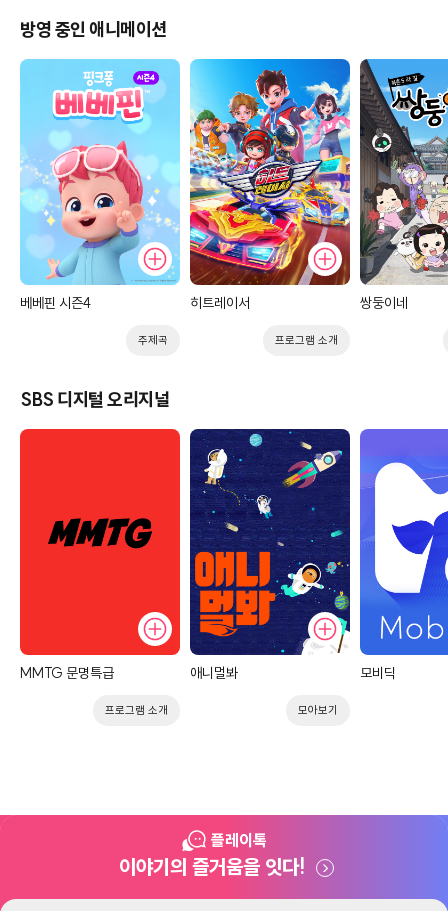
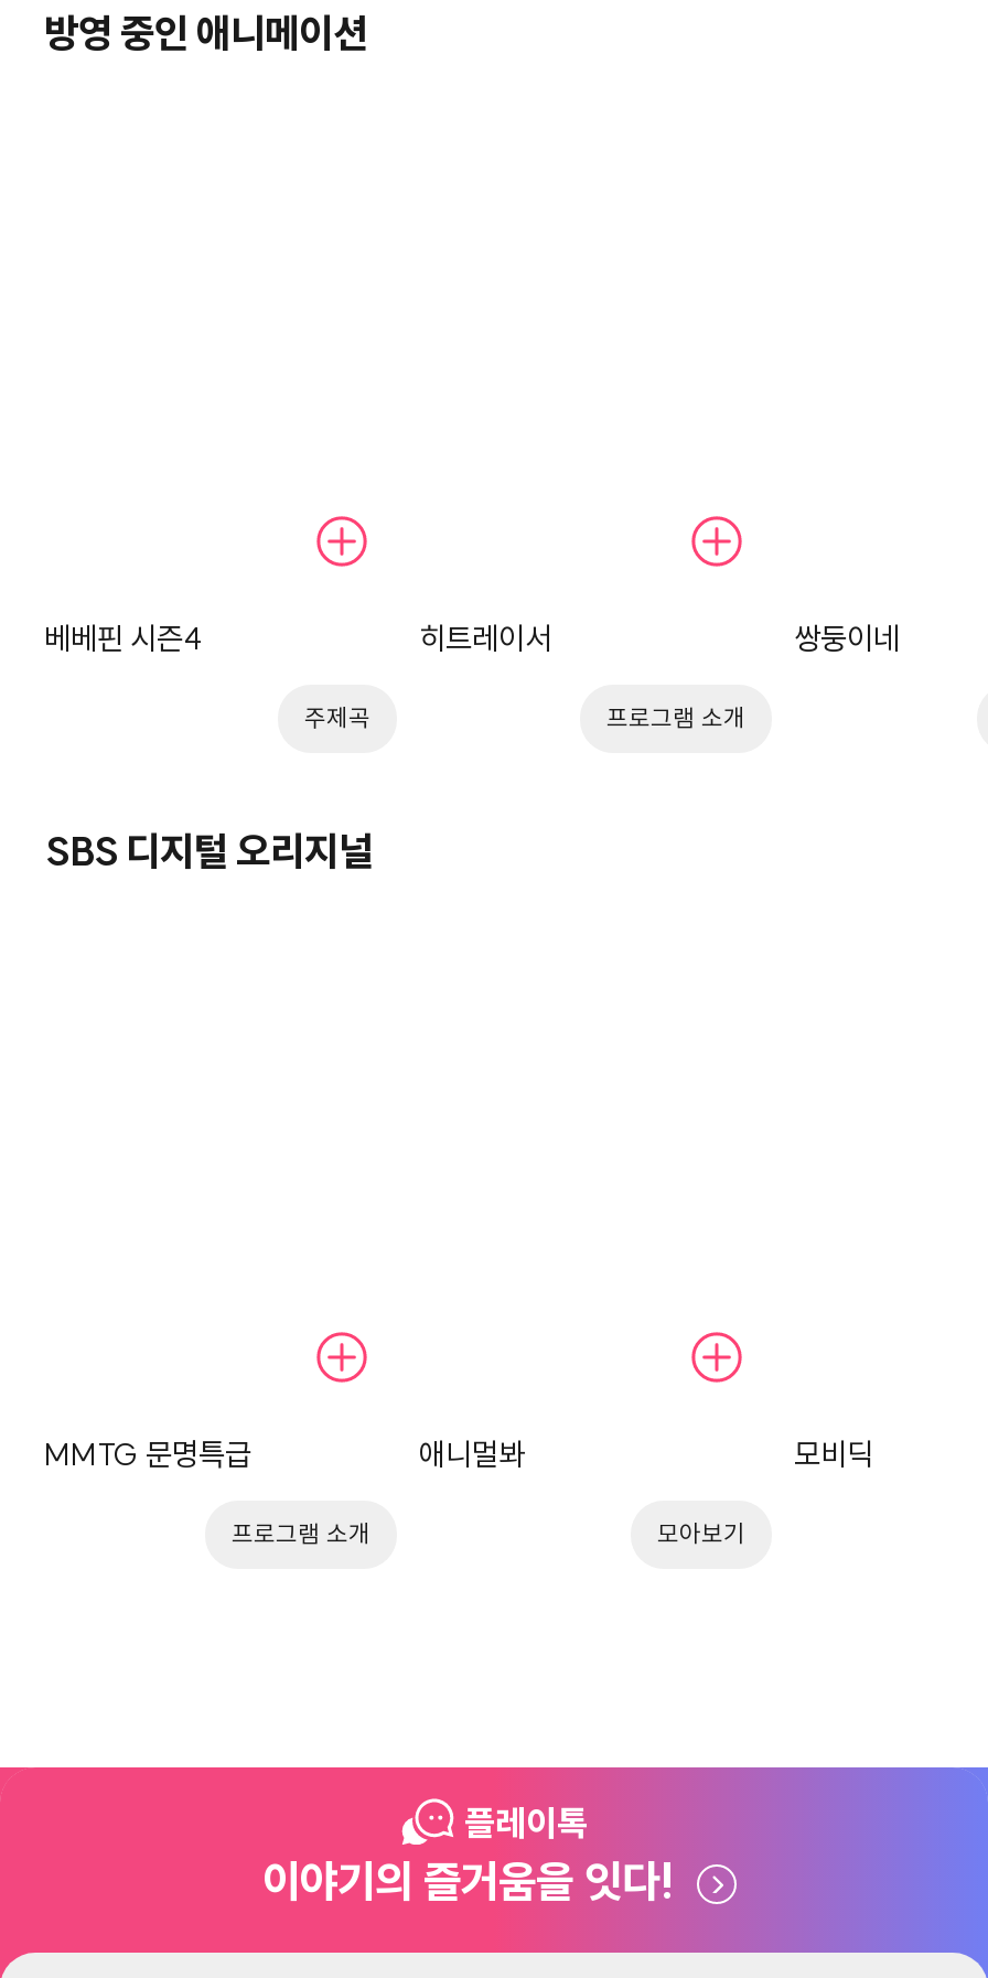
[19,58,181,286] [image] -> none
[189,58,351,286] [image] -> none
[359,58,445,285] [image] -> none
[19,428,181,656] [image] -> none
[189,428,351,656] [image] -> none
[359,428,445,656] [image] -> none

